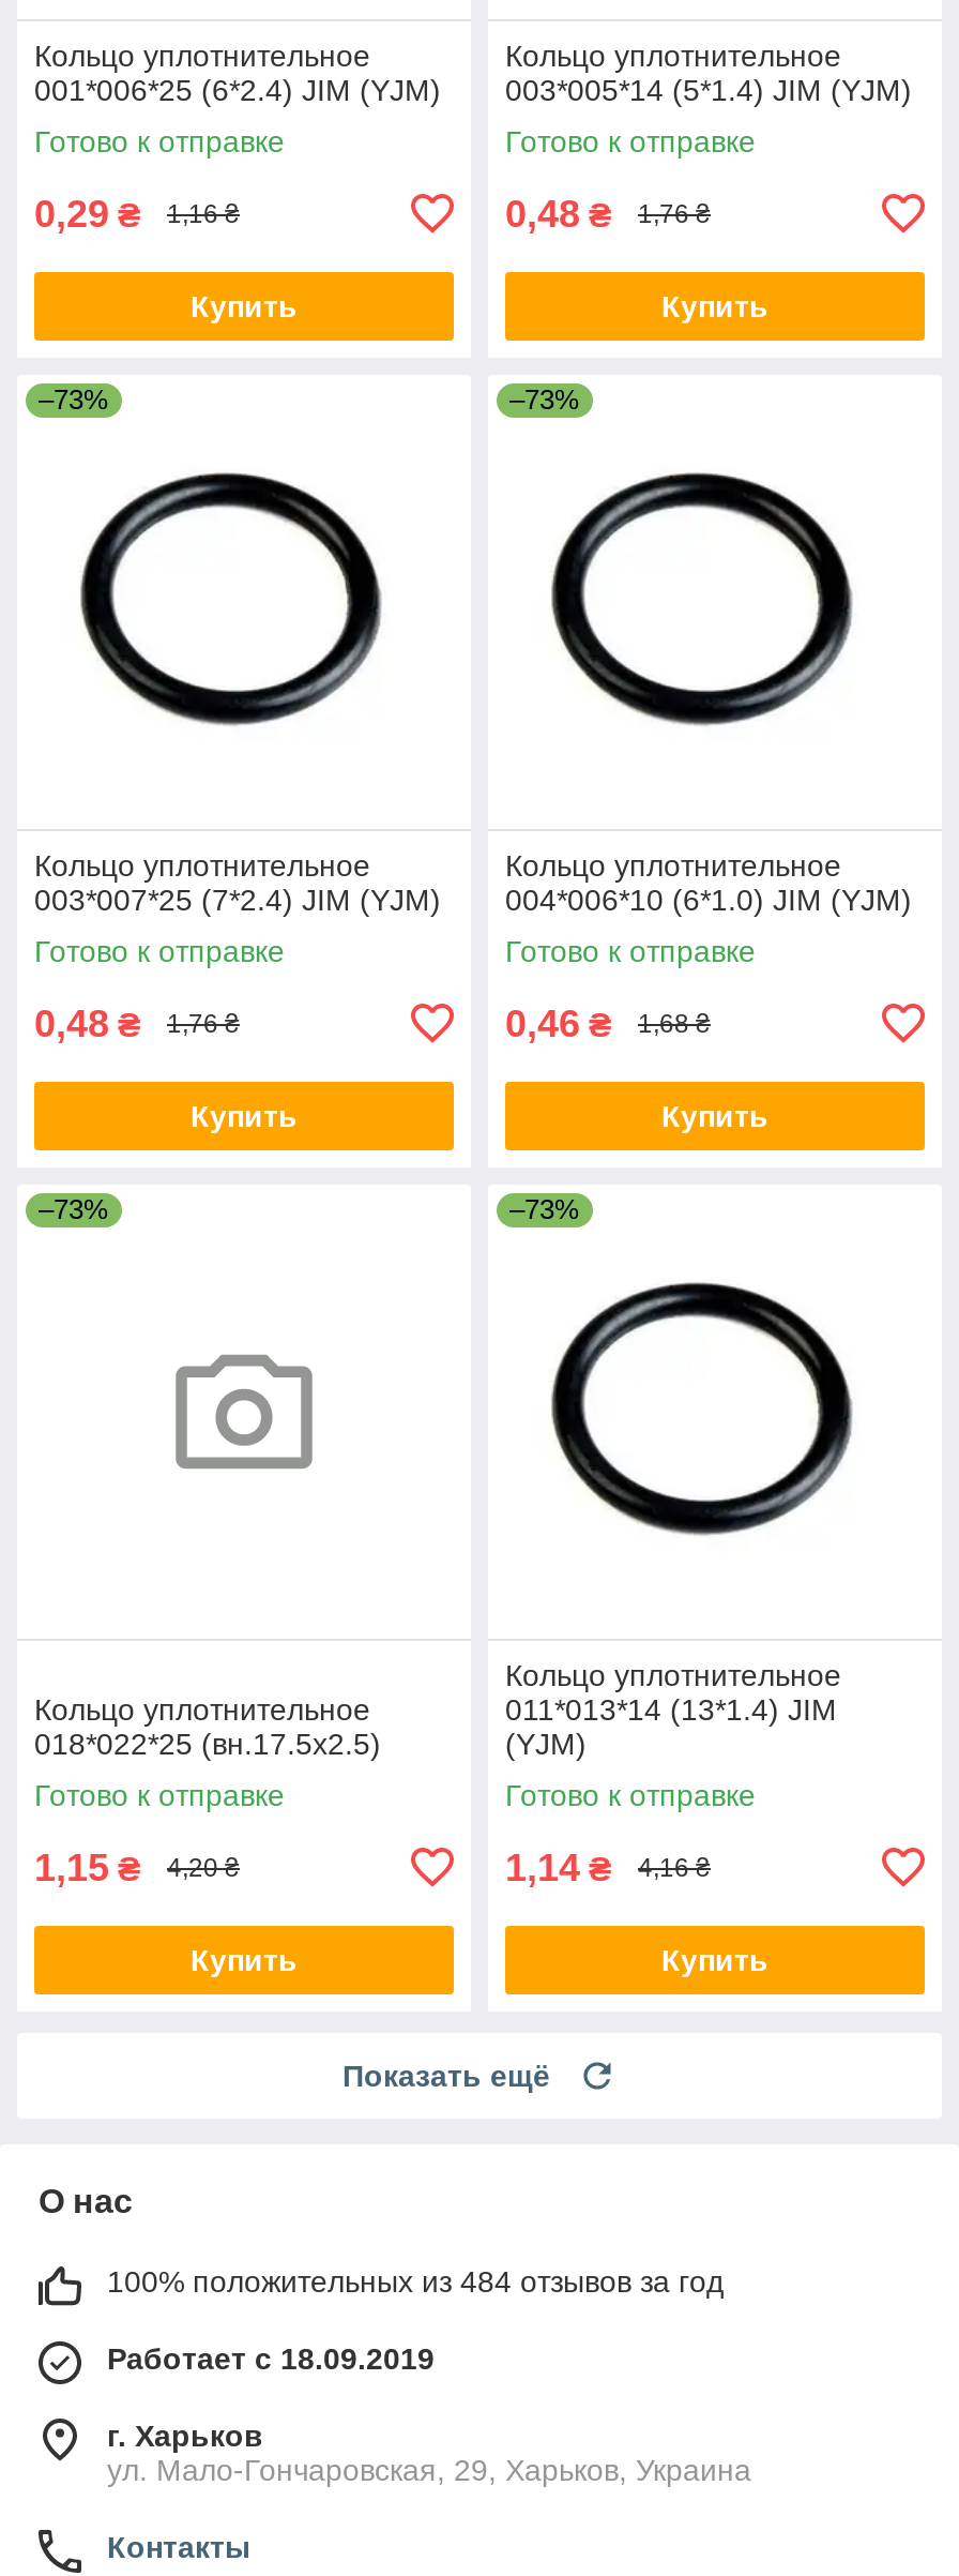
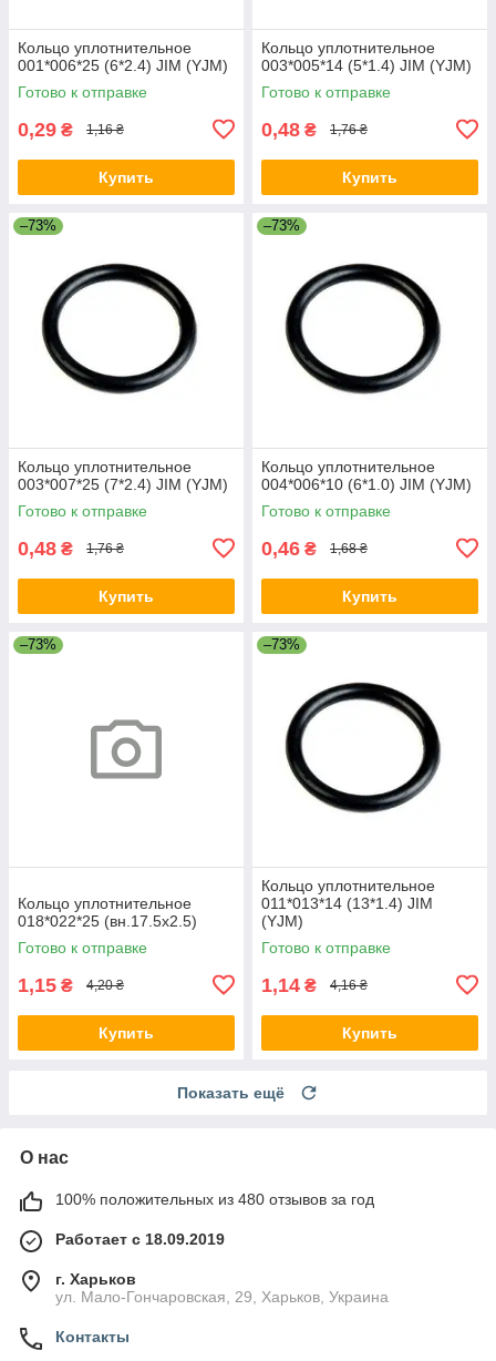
[107,2264,724,2298] 100% положительных из 484 отзывов за год -> [55,1190,374,1208] 100% положительных из 480 отзывов за год

